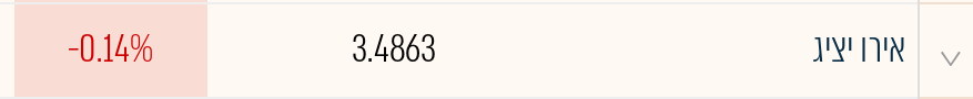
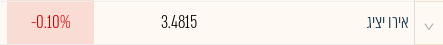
[68,22,154,77] -0.14% -> [30,10,70,35] -0.10%
[352,22,436,77] 3.4863 -> [161,10,197,35] 3.4815

